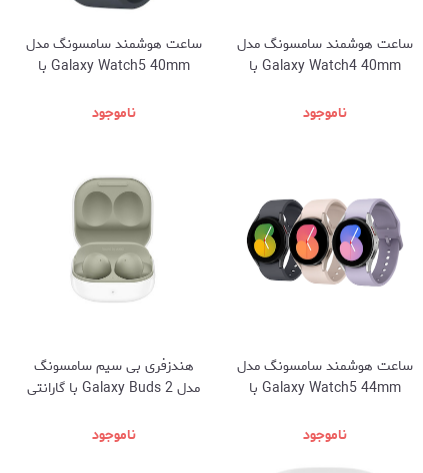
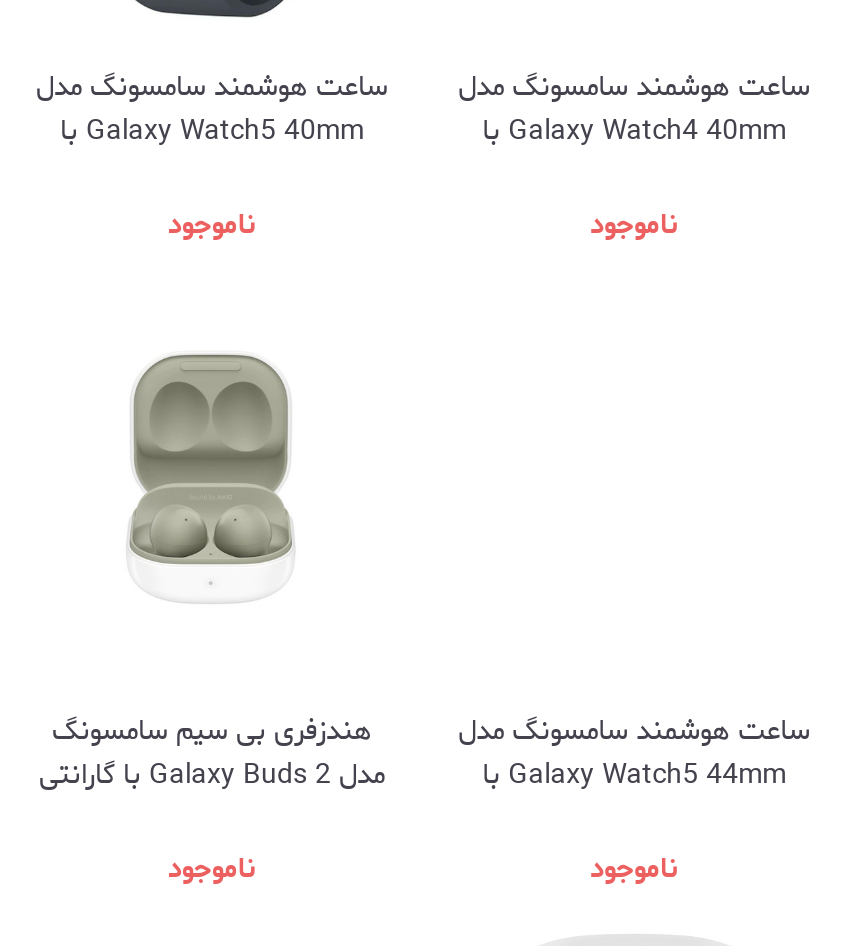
[246,198,404,287] [image] -> none

